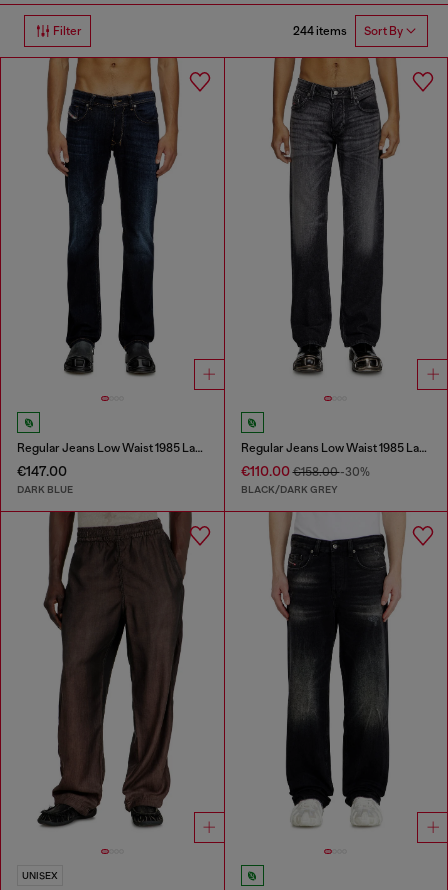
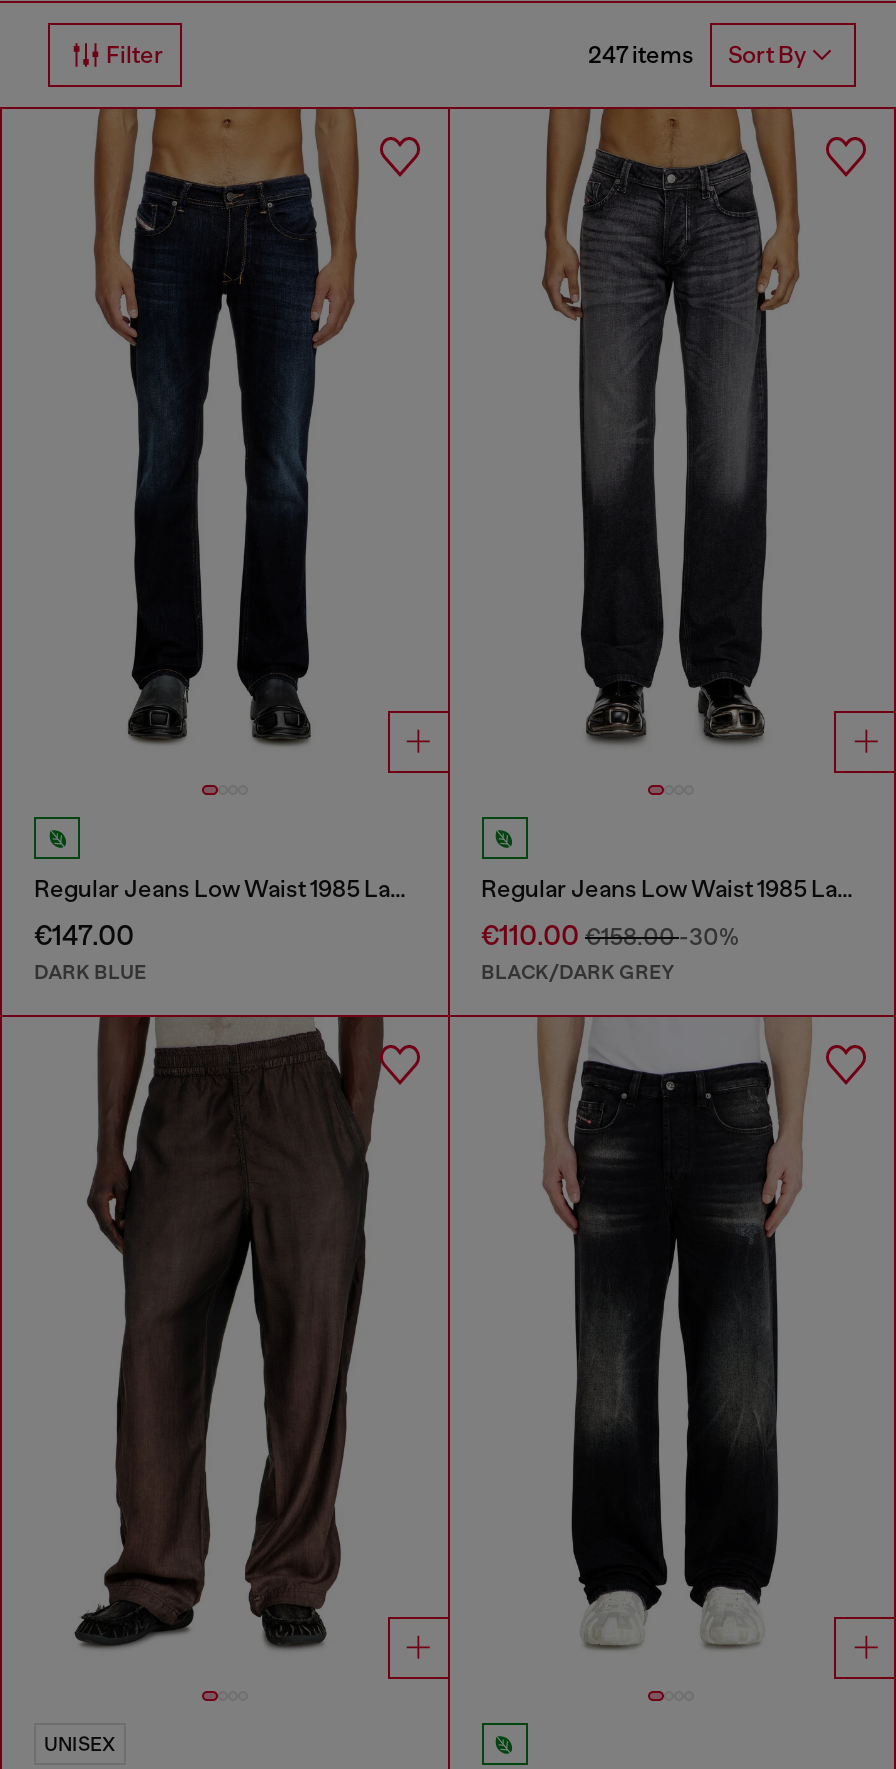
[293,24,403,38] 244 items Sort By -> [588,41,806,70] 247 items Sort By

